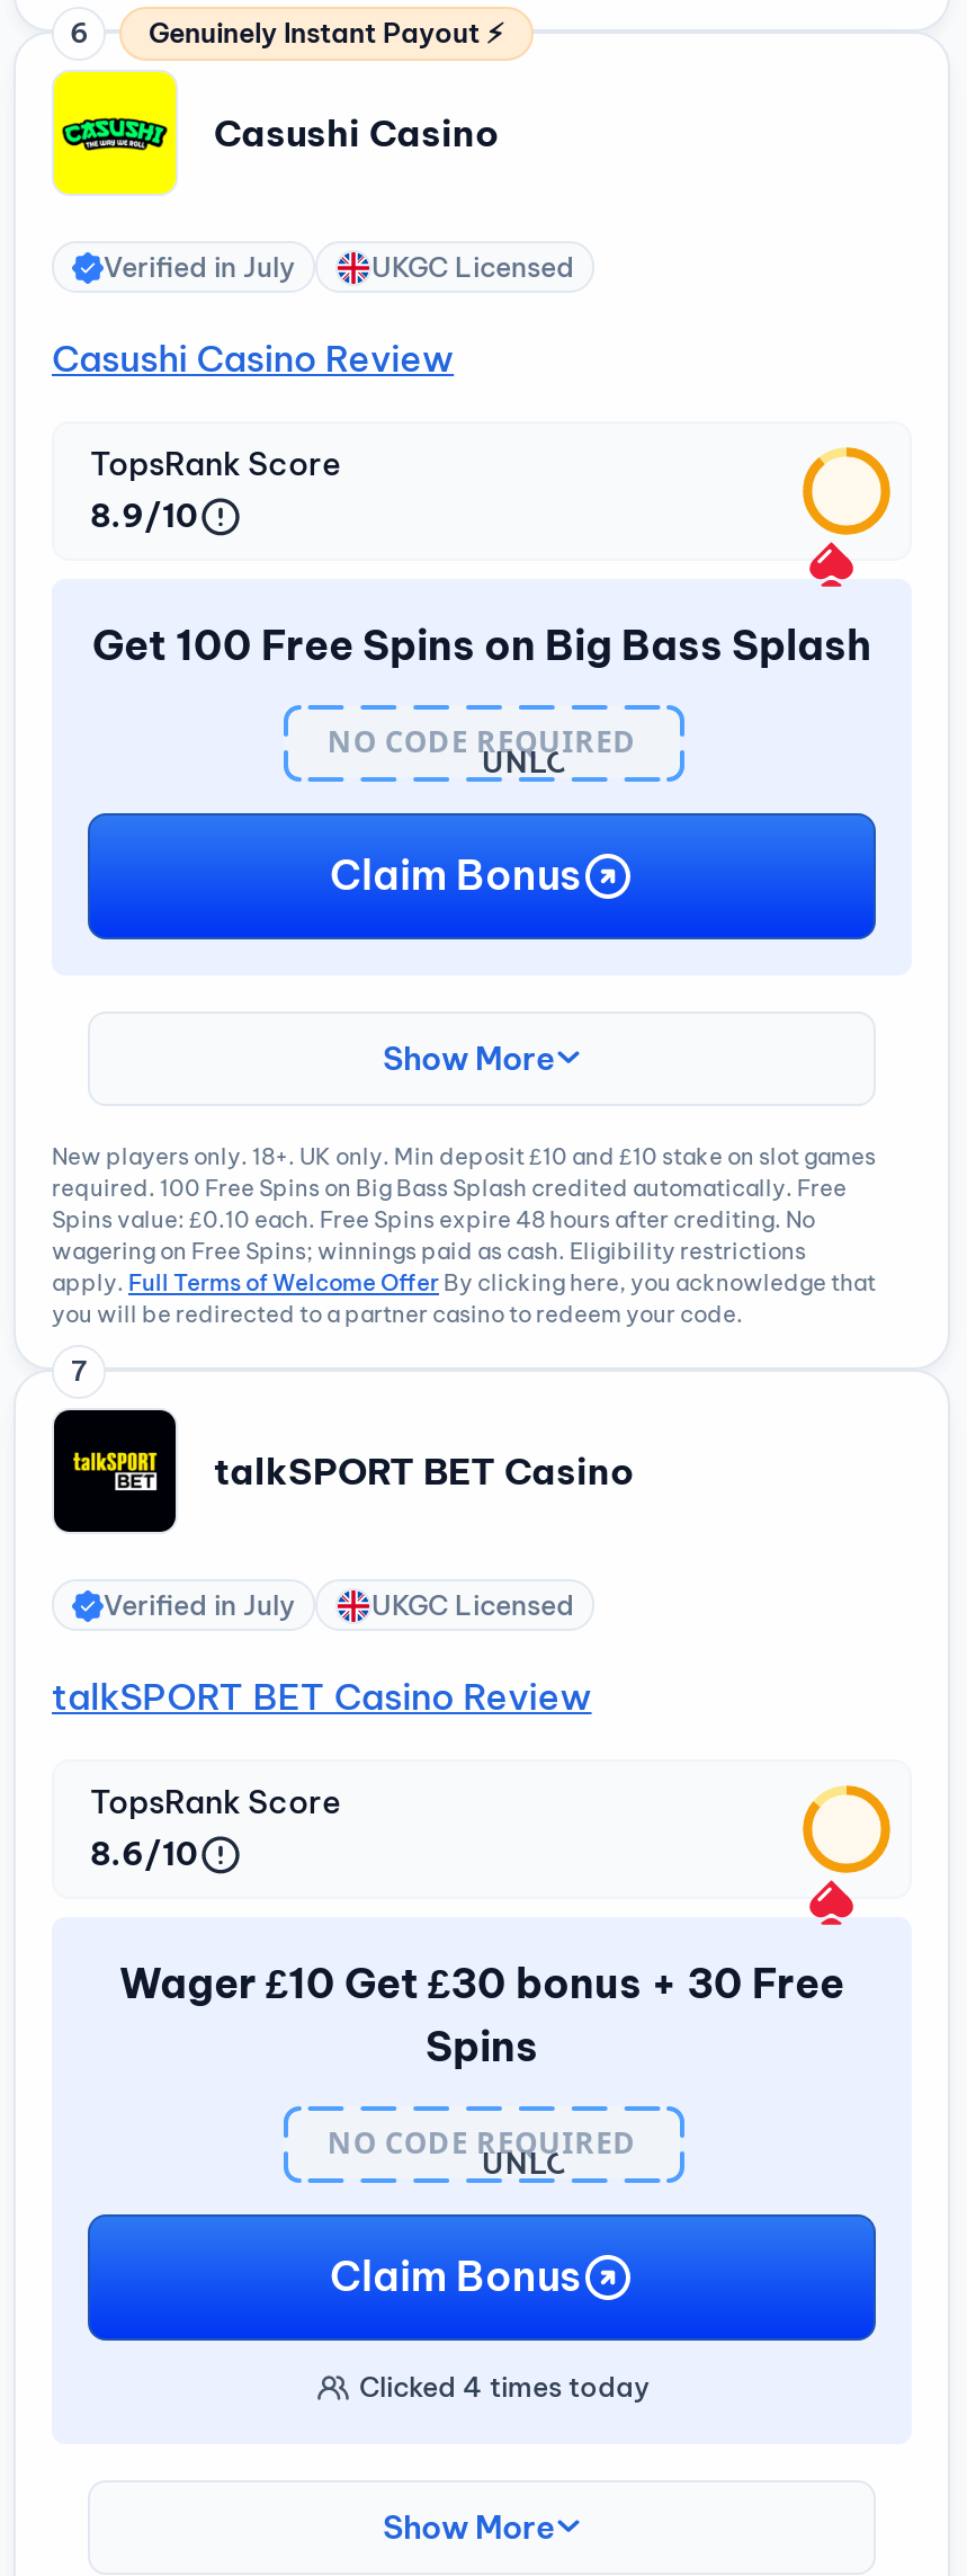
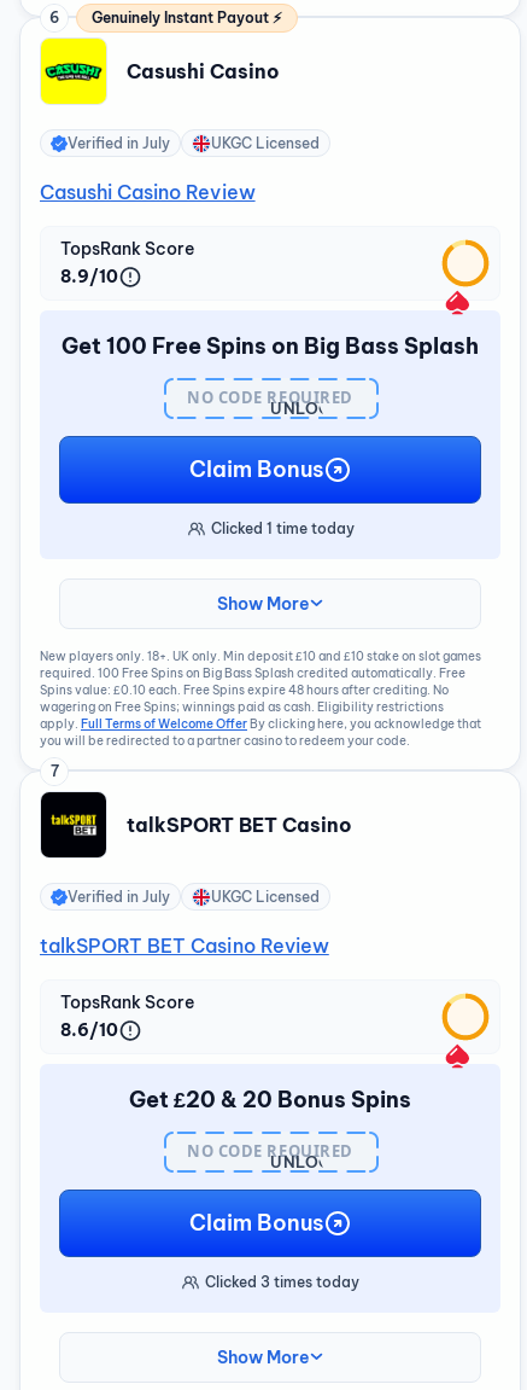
none -> [210,519,354,537] Clicked 1 time today
moved [52,1038,876,1874] -> [40,593,481,1041]: Show More | New players only. 18+. UK only. Min deposit £10 and £10 stake on slot games | required. 100 Free Spins on Big Bass Splash credited automatically. Free | ... | TopsRank Score | 8.6/10
[119,1957,844,2072] Wager £10 Get £30 bonus + 30 Free | Spins -> [129,1085,411,1113] Get £20 & 20 Bonus Spins
[359,2369,650,2403] Clicked 4 times today -> [205,1273,359,1291] Clicked 3 times today

